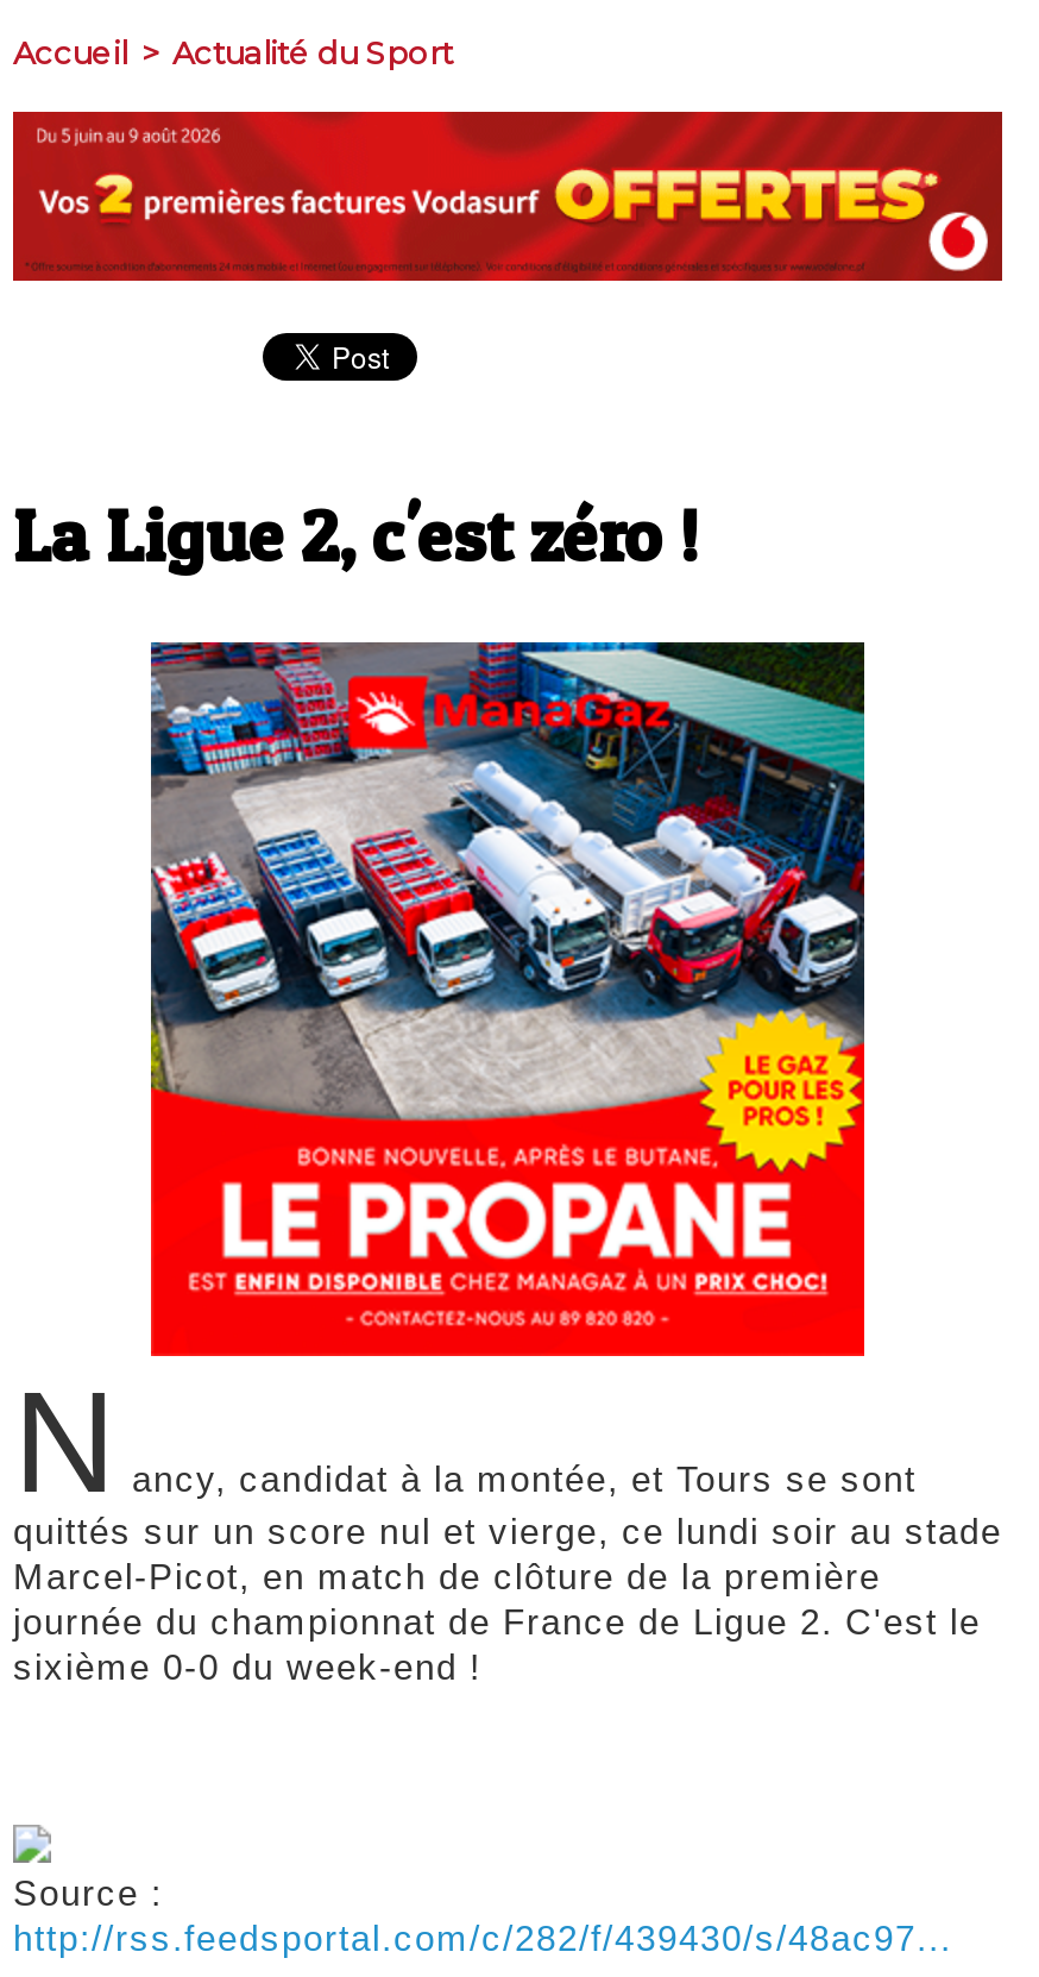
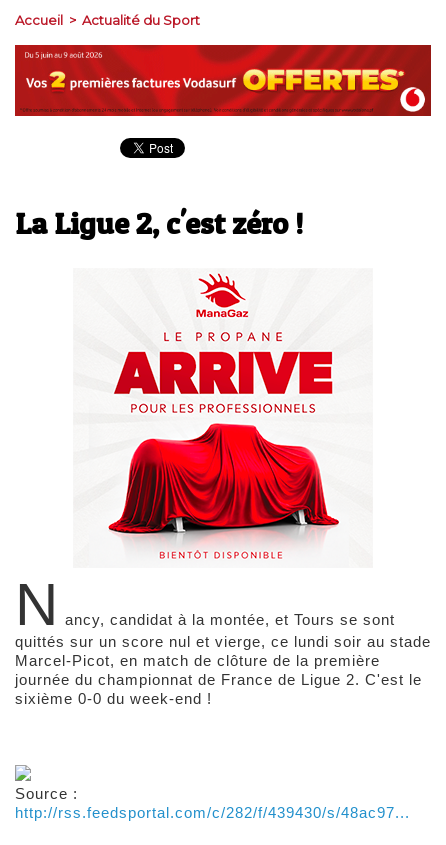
[149,640,867,1358] [image] -> [73,268,373,568] [image]

